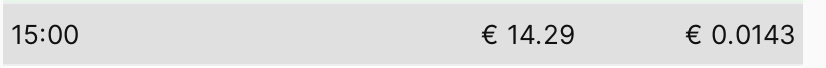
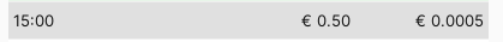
[481,18,575,50] € 14.29 -> [301,11,351,30] € 0.50
[685,18,795,50] € 0.0143 -> [415,11,484,30] € 0.0005

